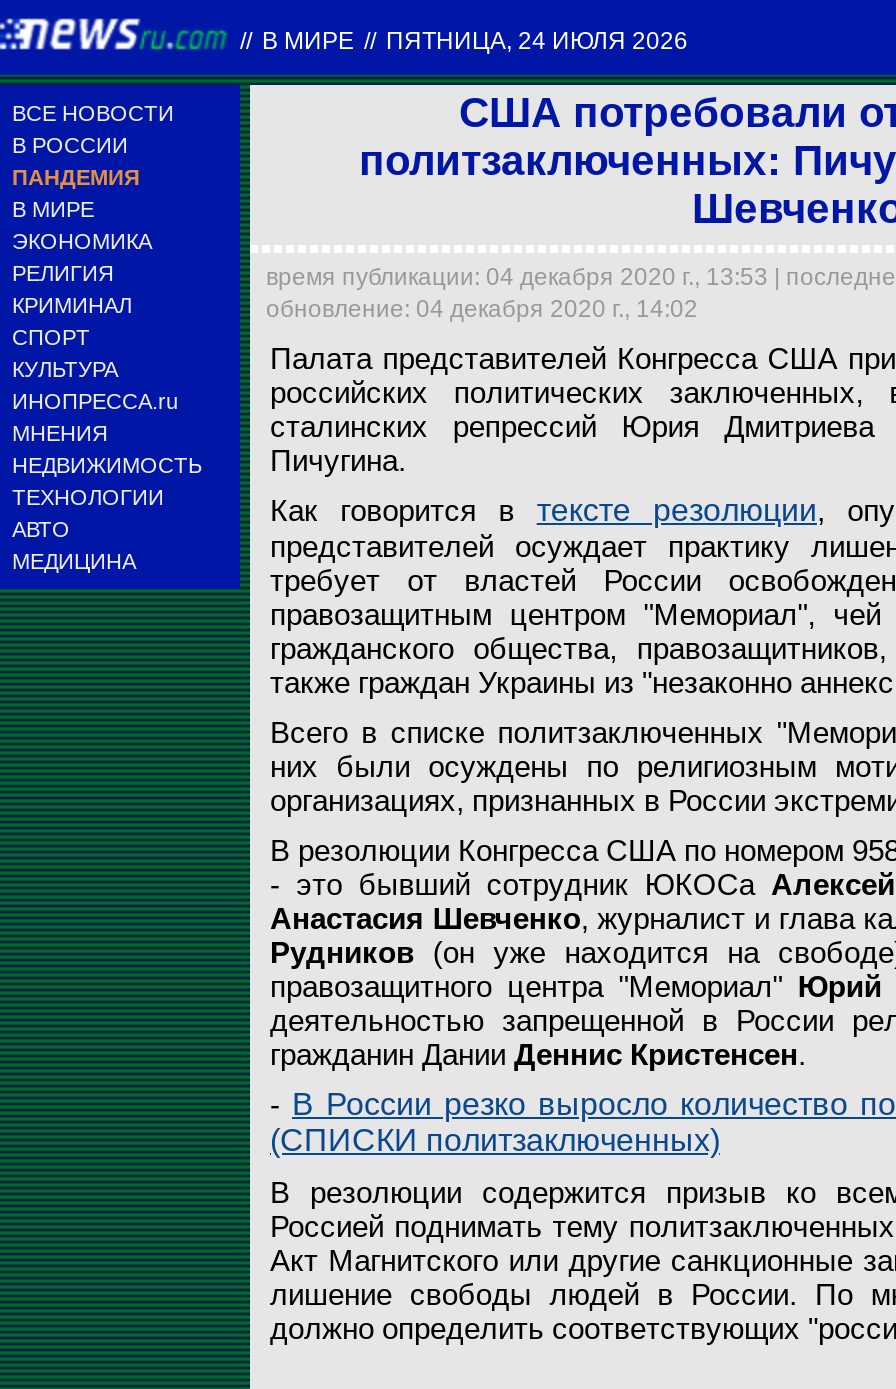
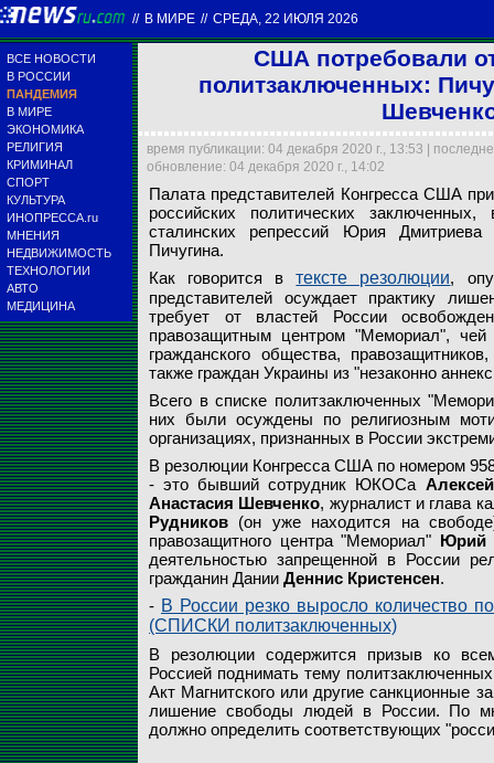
[240,26,688,54] // В МИРЕ // ПЯТНИЦА, 24 ИЮЛЯ 2026 -> [132,10,358,26] // В МИРЕ // СРЕДА, 22 ИЮЛЯ 2026

